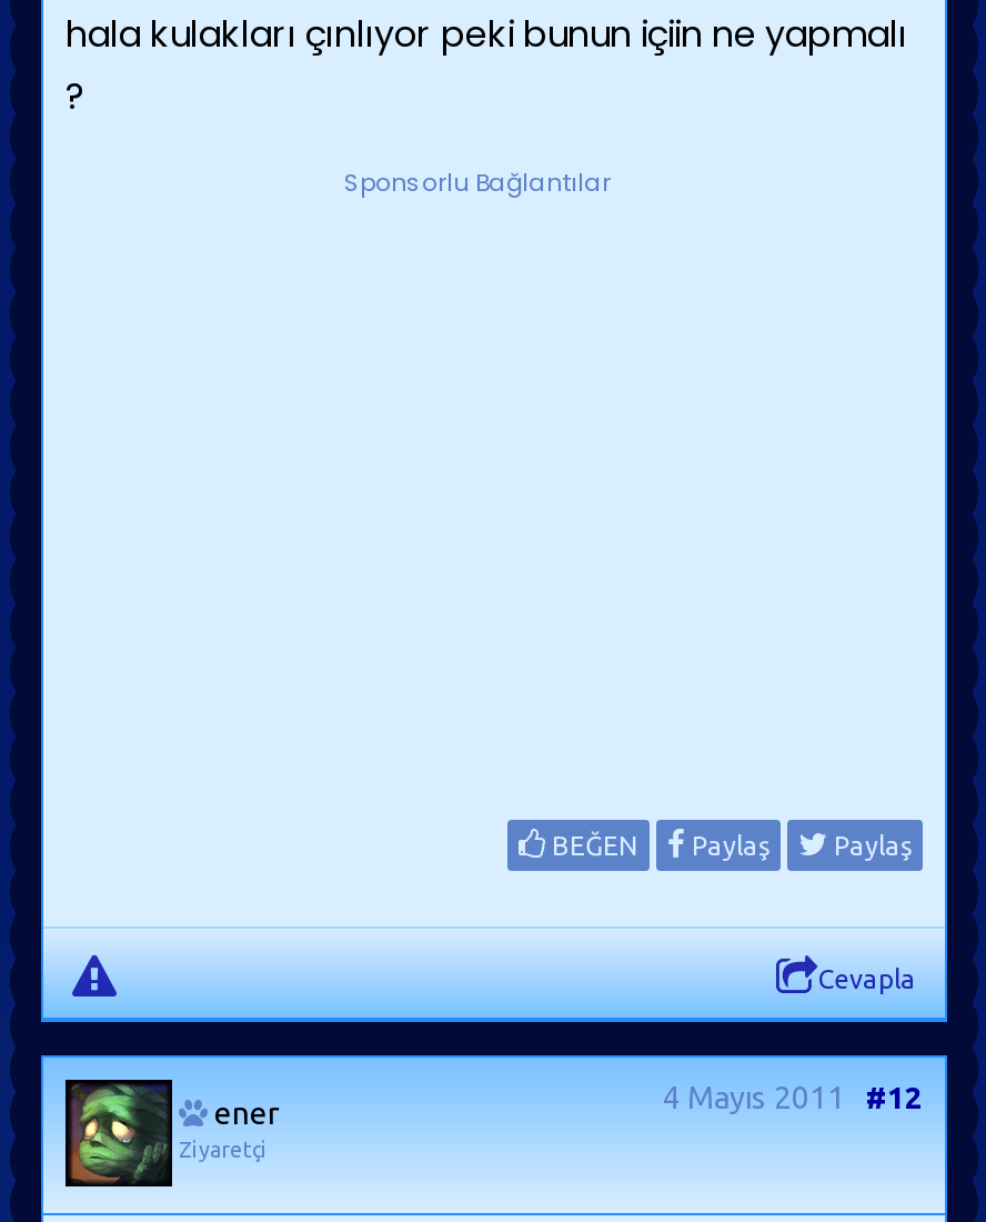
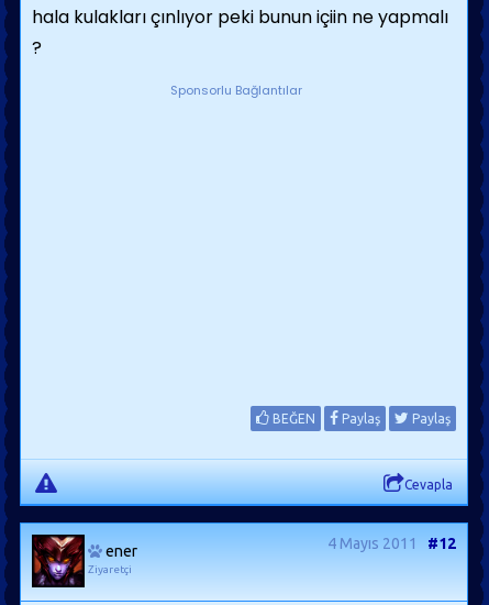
[70,1082,168,1184] [image] -> [34,536,82,586] [image]

